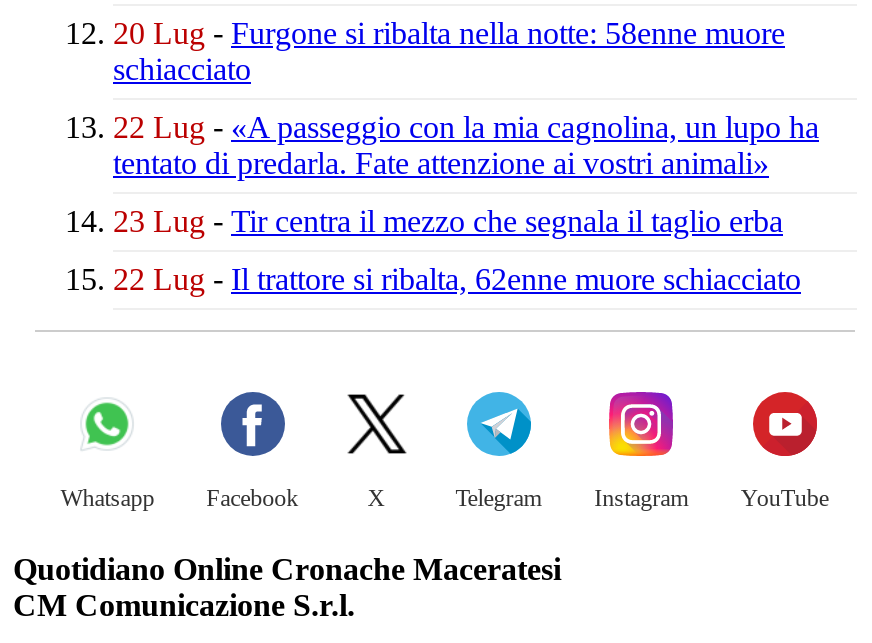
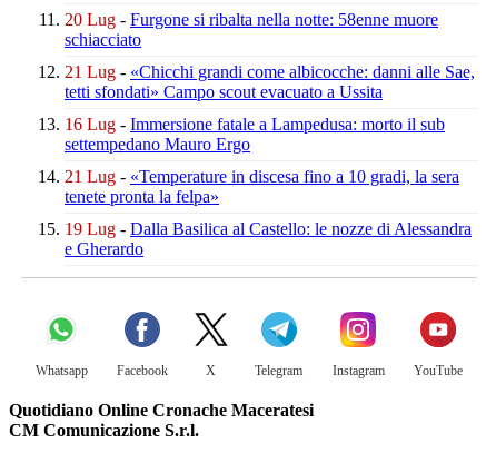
[113,110,819,296] 22 Lug - «A passeggio con la mia cagnolina, un lupo ha | tentato di predarla.Fate attenzione ai vostri animali» | 23 Lug - Tir centra il mezzo che segnala il taglio erba | 22 Lug - Il trattore si ribalta, 62enne muore schiacciato -> [65,63,475,258] 21 Lug - «Chicchi grandi come albicocche: danni alle Sae, | tetti sfondati» Campo scout evacuato a Ussita | 16 Lug - Immersione fatale a Lampedusa: morto il sub | settempedano Mauro Ergo | 21 Lug - «Temperature in discesa fino a 10 gradi, la sera | tenete pronta la felpa» | 19 Lug - Dalla Basilica al Castello: le nozze di Alessandra | e Gherardo

